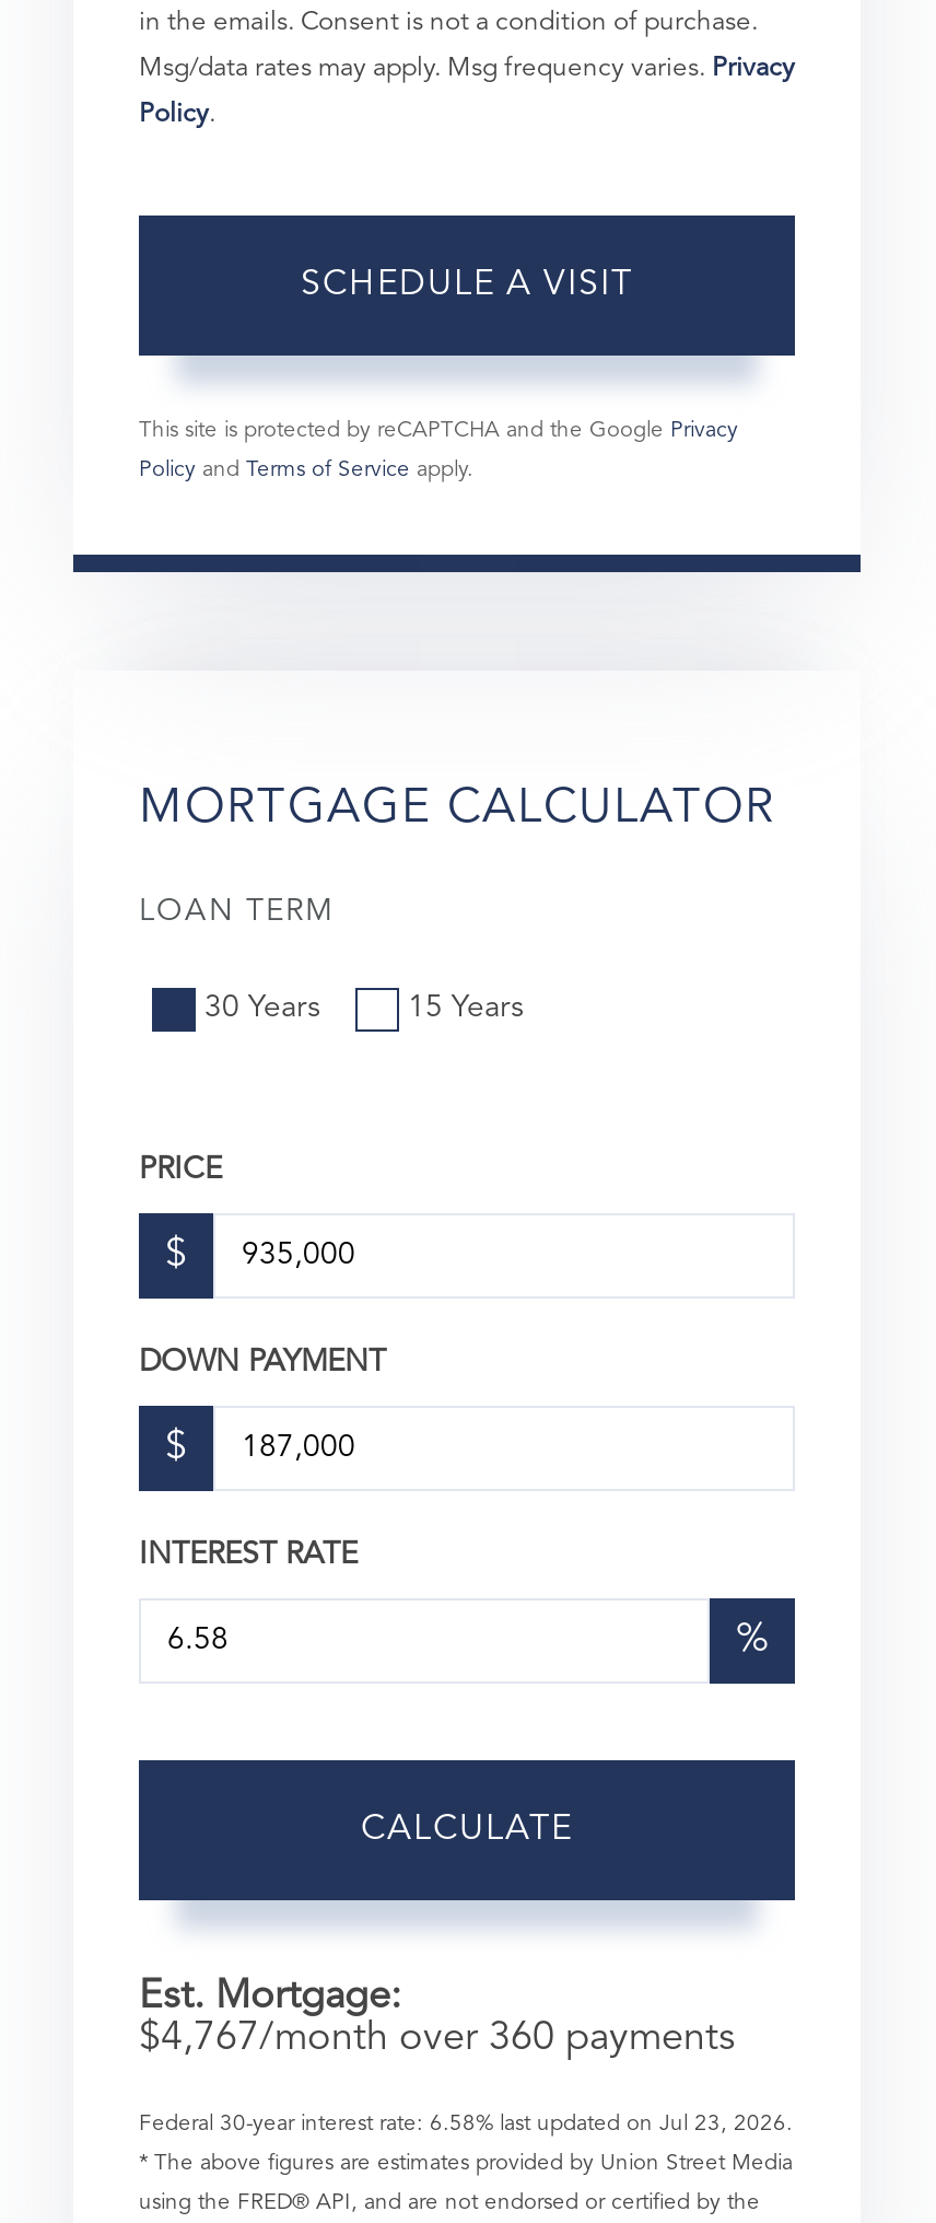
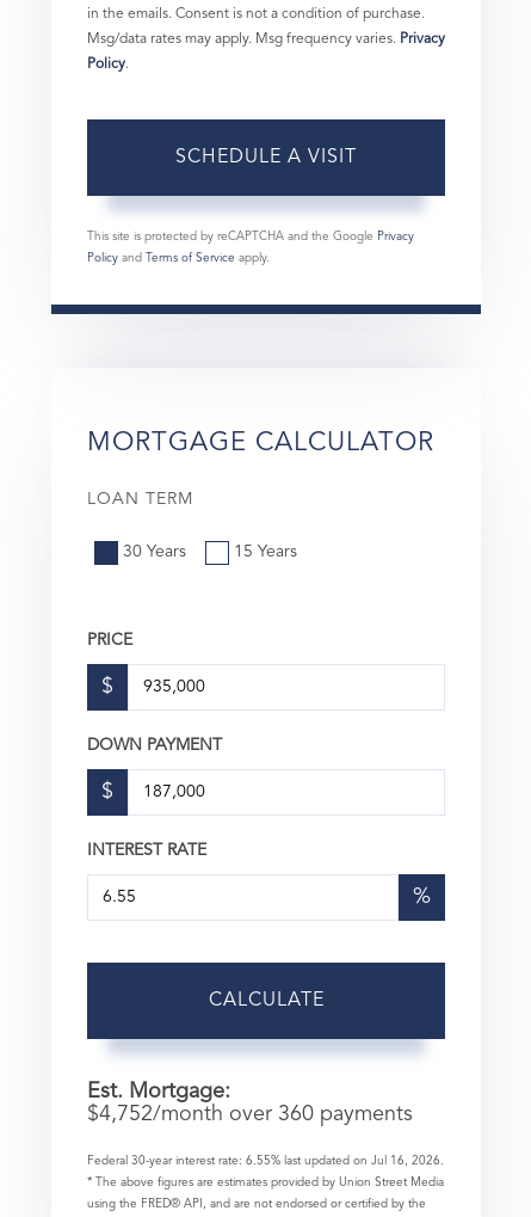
[139,2018,736,2057] $4,767/month over 360 payments -> [87,1103,413,1125] $4,752/month over 360 payments
[139,2112,793,2134] Federal 30-year interest rate: 6.58% last updated on Jul 23, 2026. -> [87,1155,444,1166] Federal 30-year interest rate: 6.55% last updated on Jul 16, 2026.

